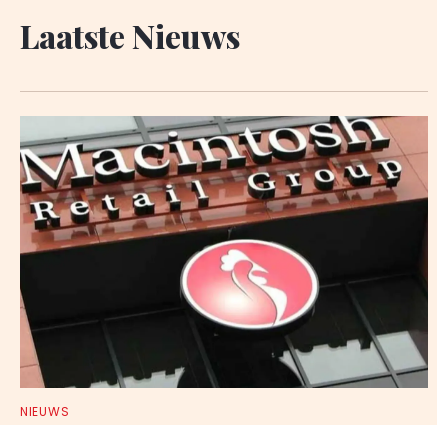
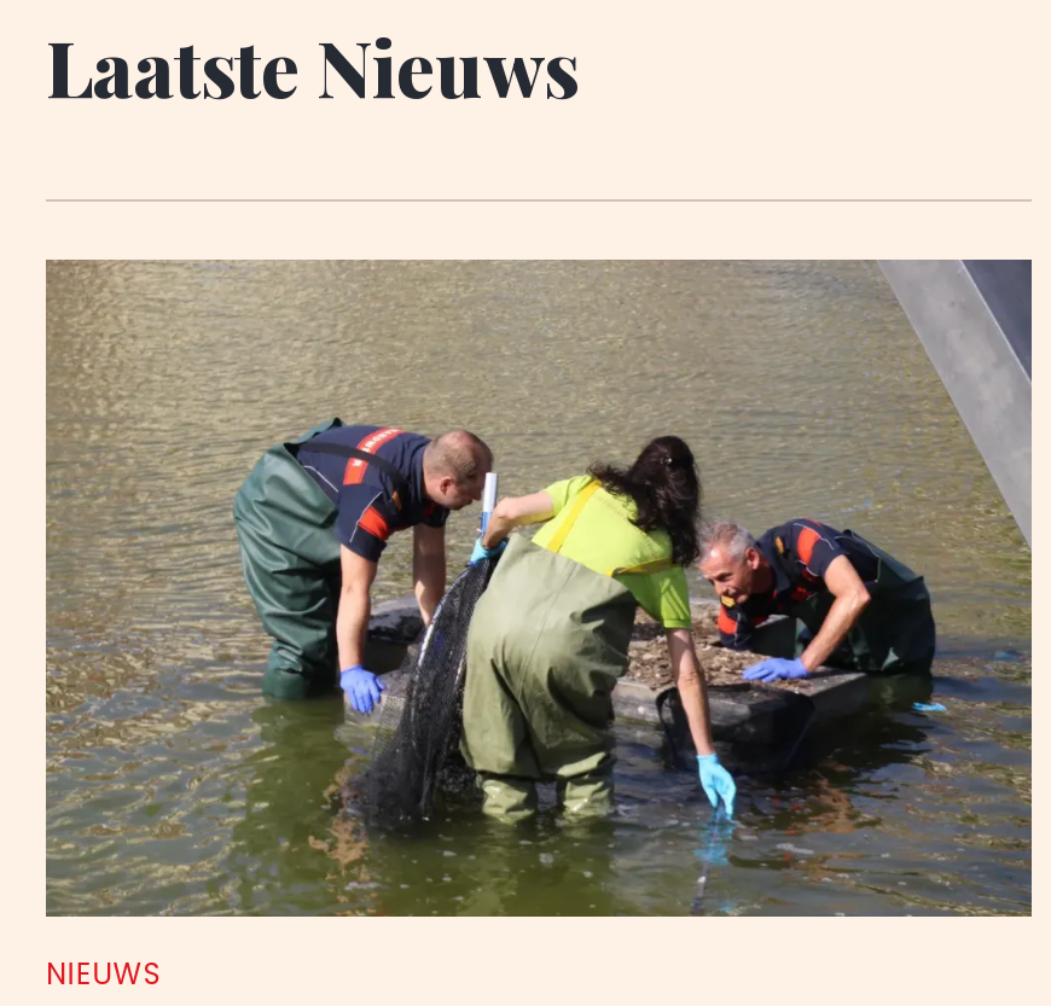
[20,116,428,388] [image] -> [43,257,1034,919] [image]

